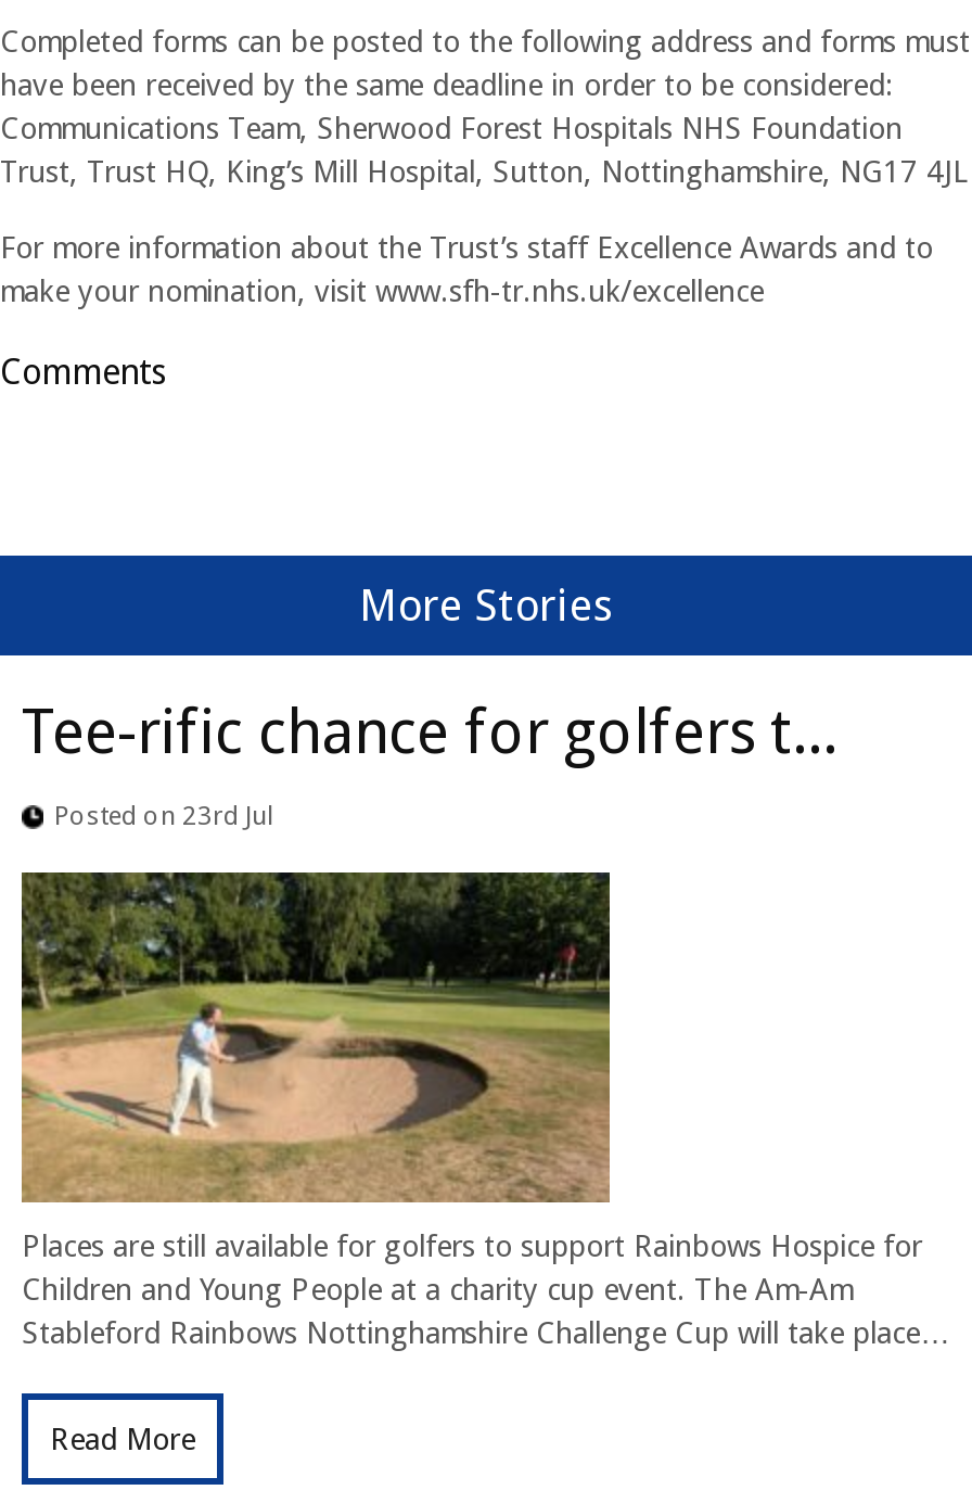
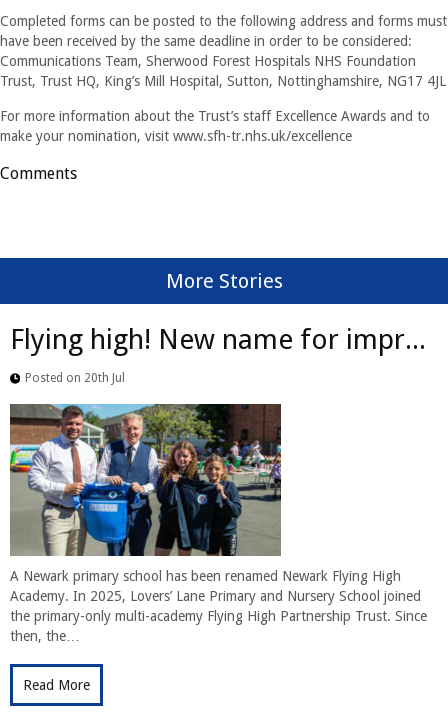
[22,696,837,768] Tee-rific chance for golfers t... -> [10,323,426,356] Flying high! New name for impr...
[54,801,273,831] Posted on 23rd Jul -> [25,371,125,385] Posted on 20th Jul
[20,870,950,1350] [image] | Places are still available for golfers to support Rainbows Hospice for | Children and Young People at a charity cup event. The Am-Am | Stableford Rainbows Nottinghamshire Challenge Cup will take place… -> [9,403,427,644] [image] | A Newark primary school has been renamed Newark Flying High | Academy. In 2025, Lovers’ Lane Primary and Nursery School joined | the primary-only multi-academy Flying High Partnership Trust. Since | then, the…

